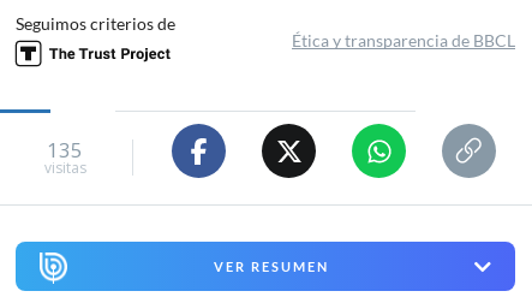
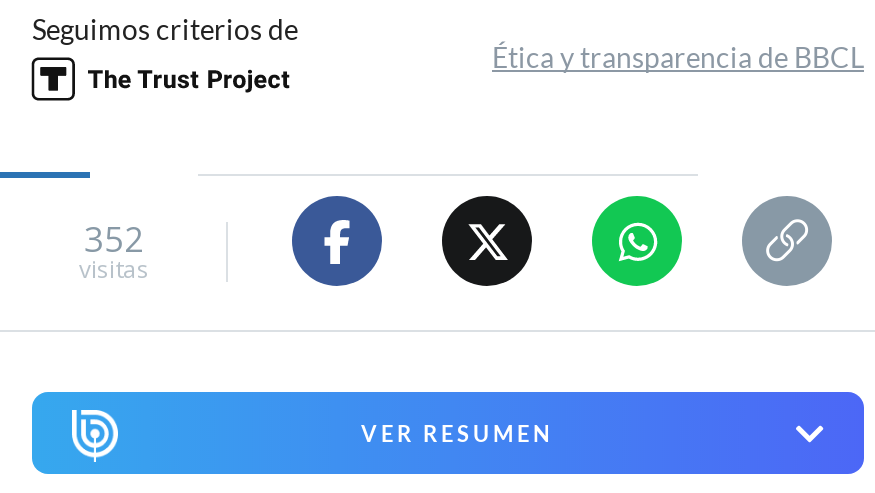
[47,136,83,164] 135 -> [84,216,144,262] 352

